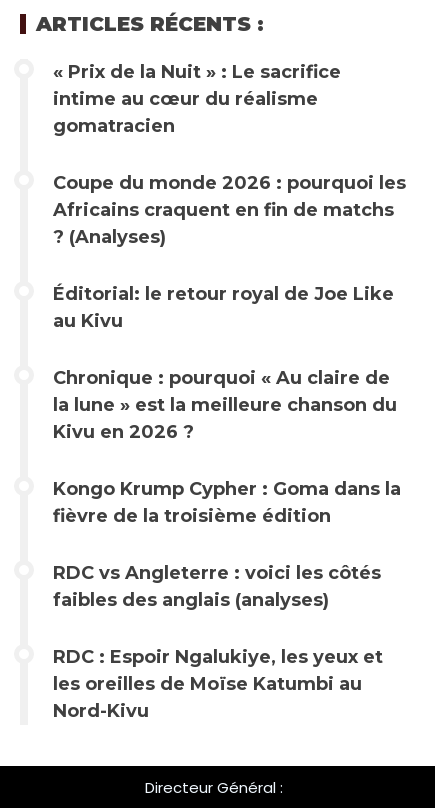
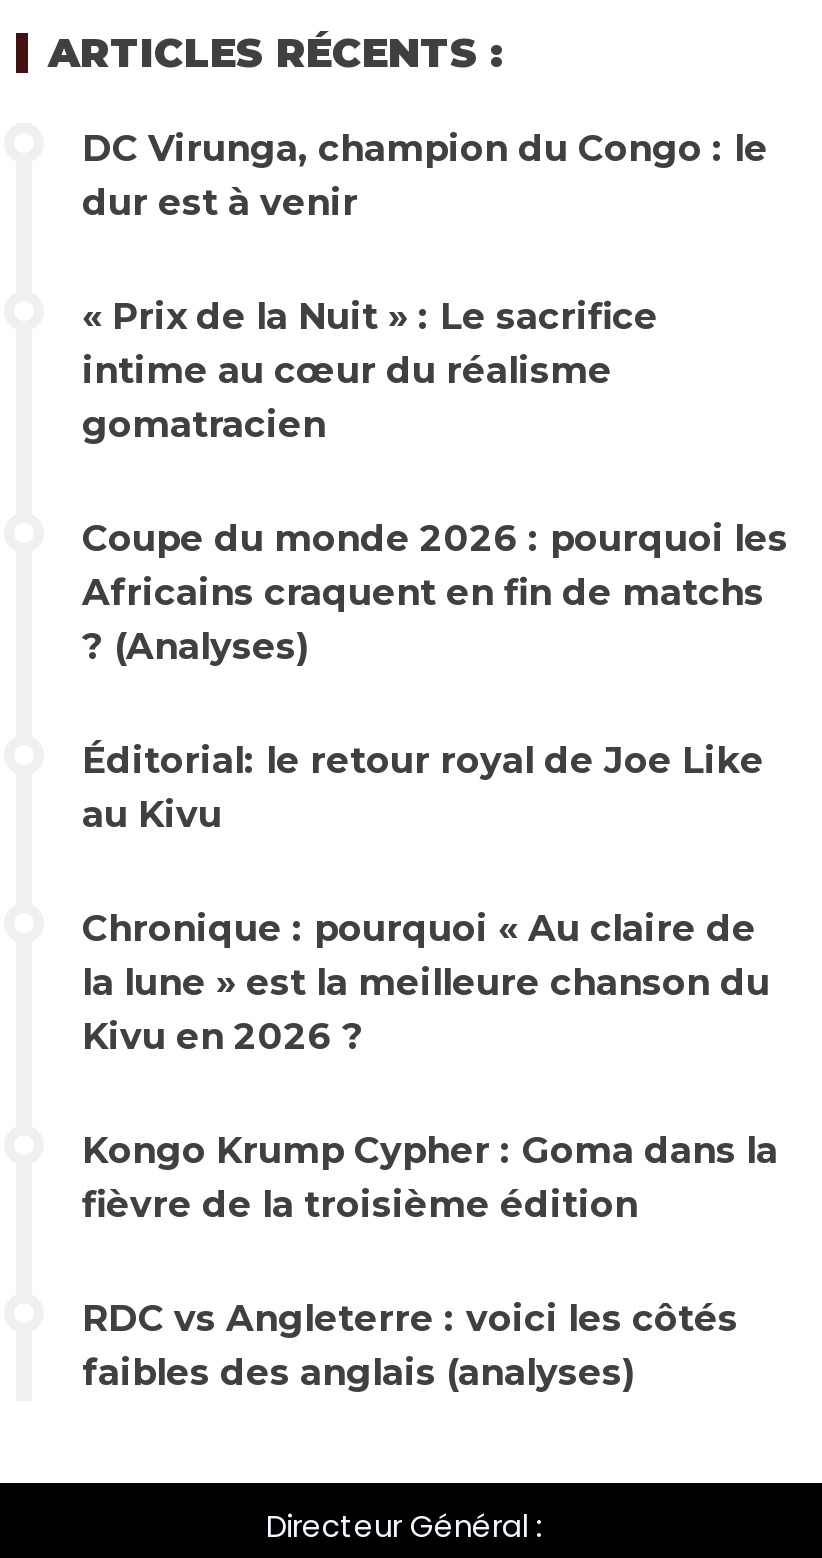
none -> [82,127,768,225] DC Virunga, champion du Congo : le | dur est à venir
moved [53,61,406,611] -> [82,295,788,1395]: « Prix de la Nuit » : Le sacrifice | intime au cœur du réalisme | gomatracien | ... | RDC vs Angleterre : voici les côtés | faibles des anglais (analyses)
[53,646,383,722] RDC : Espoir Ngalukiye, les yeux et | les oreilles de Moïse Katumbi au | Nord-Kivu -> none

